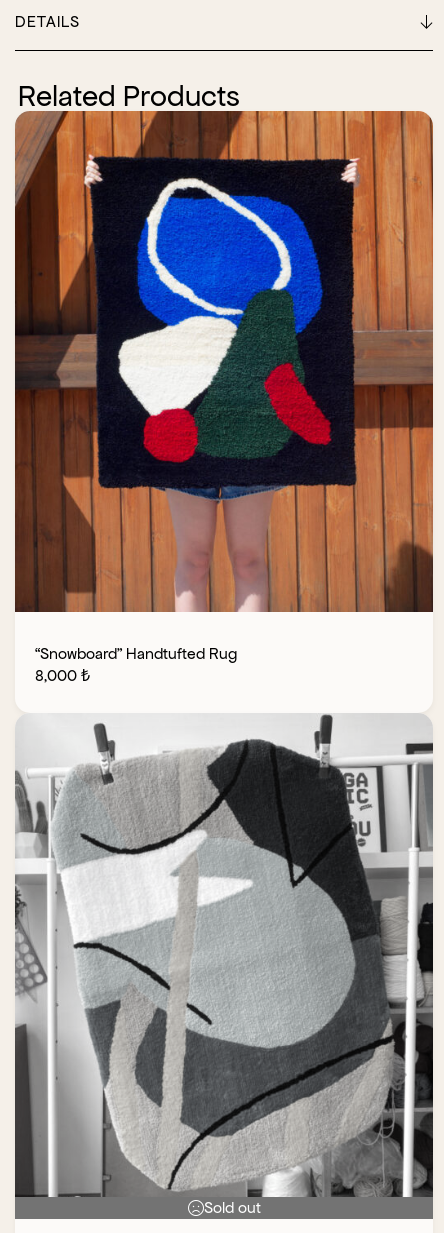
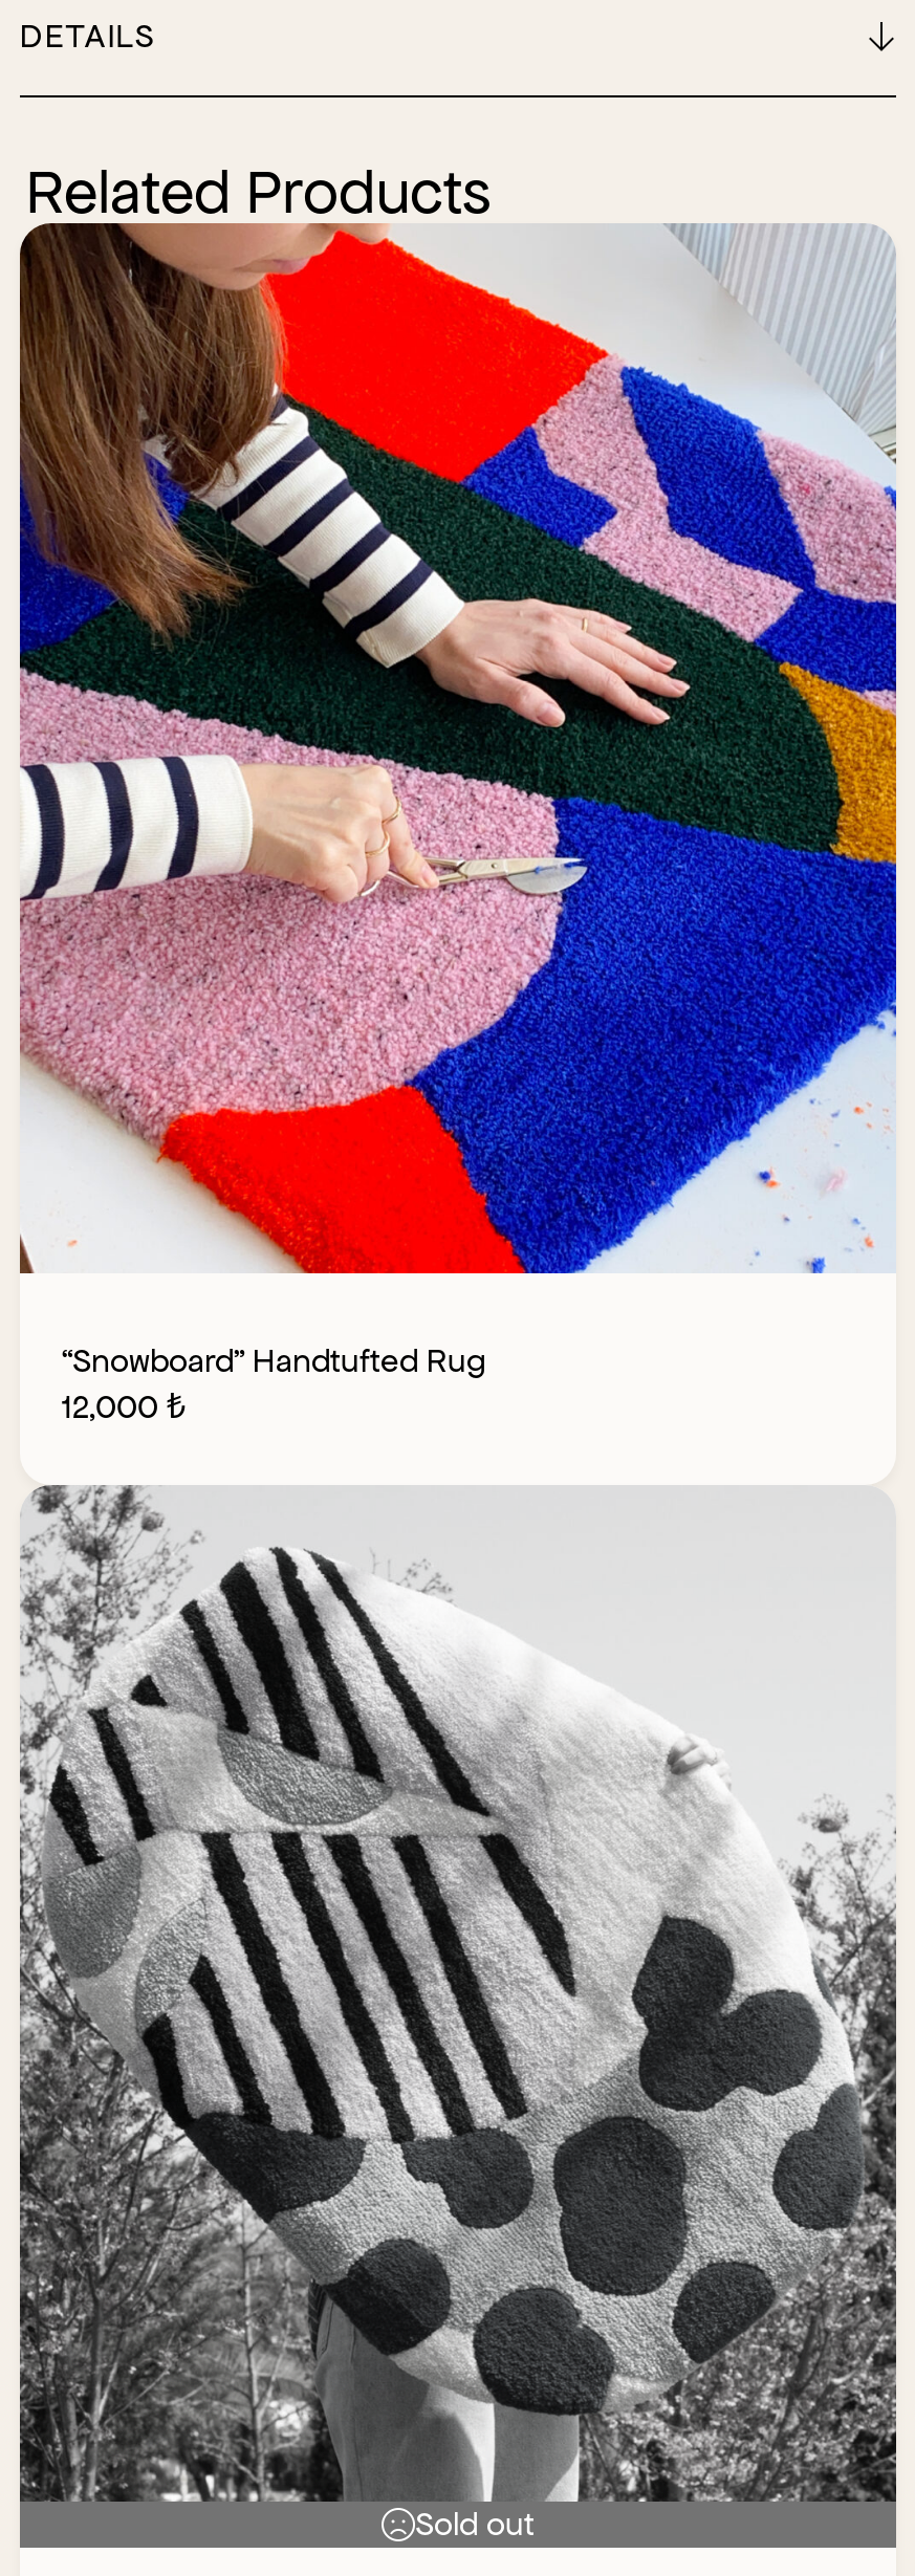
[14,110,434,613] [image] -> [18,223,898,1275] [image]
[35,666,90,685] 8,000 ₺ -> [62,1387,186,1427] 12,000 ₺
[15,714,434,1198] [image] -> [18,1485,896,2504] [image]

